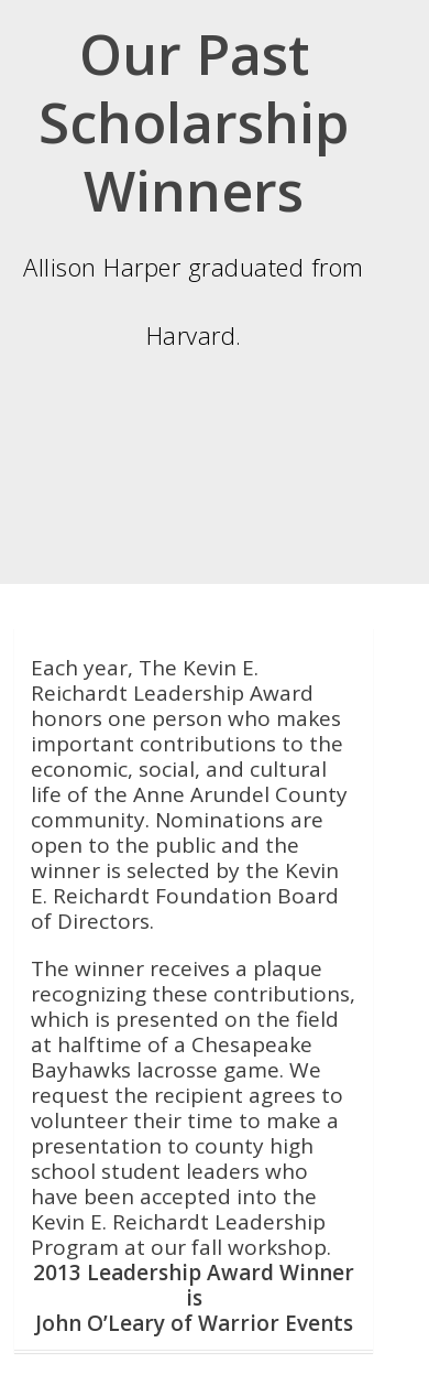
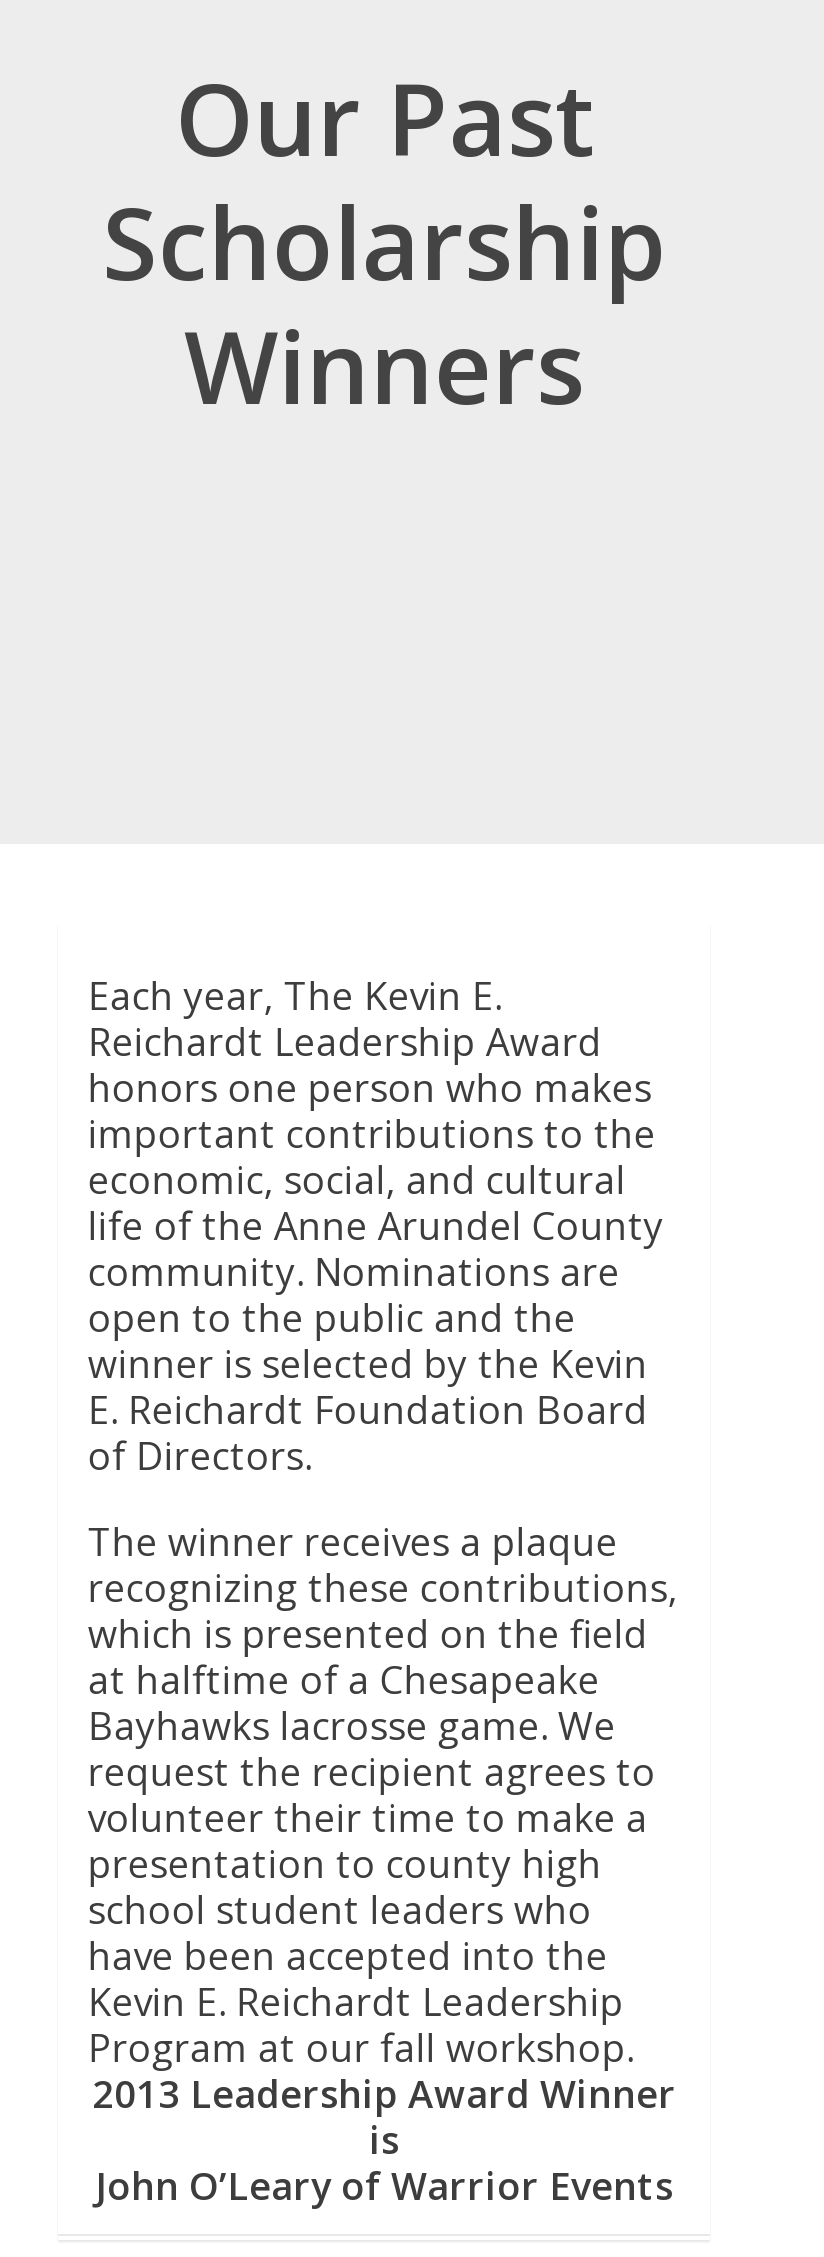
[23,250,364,352] Allison Harper graduated from | Harvard. -> none

